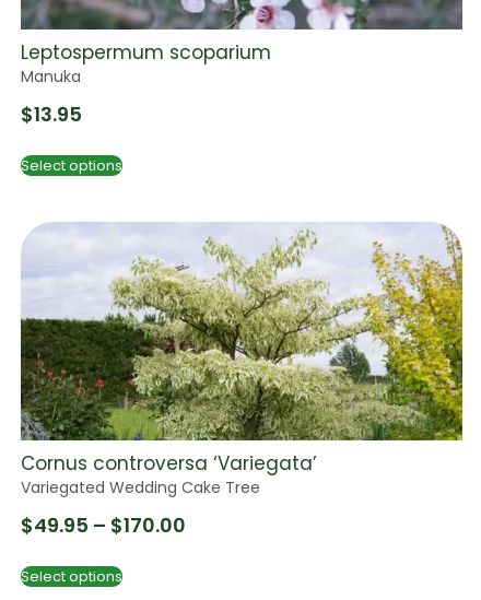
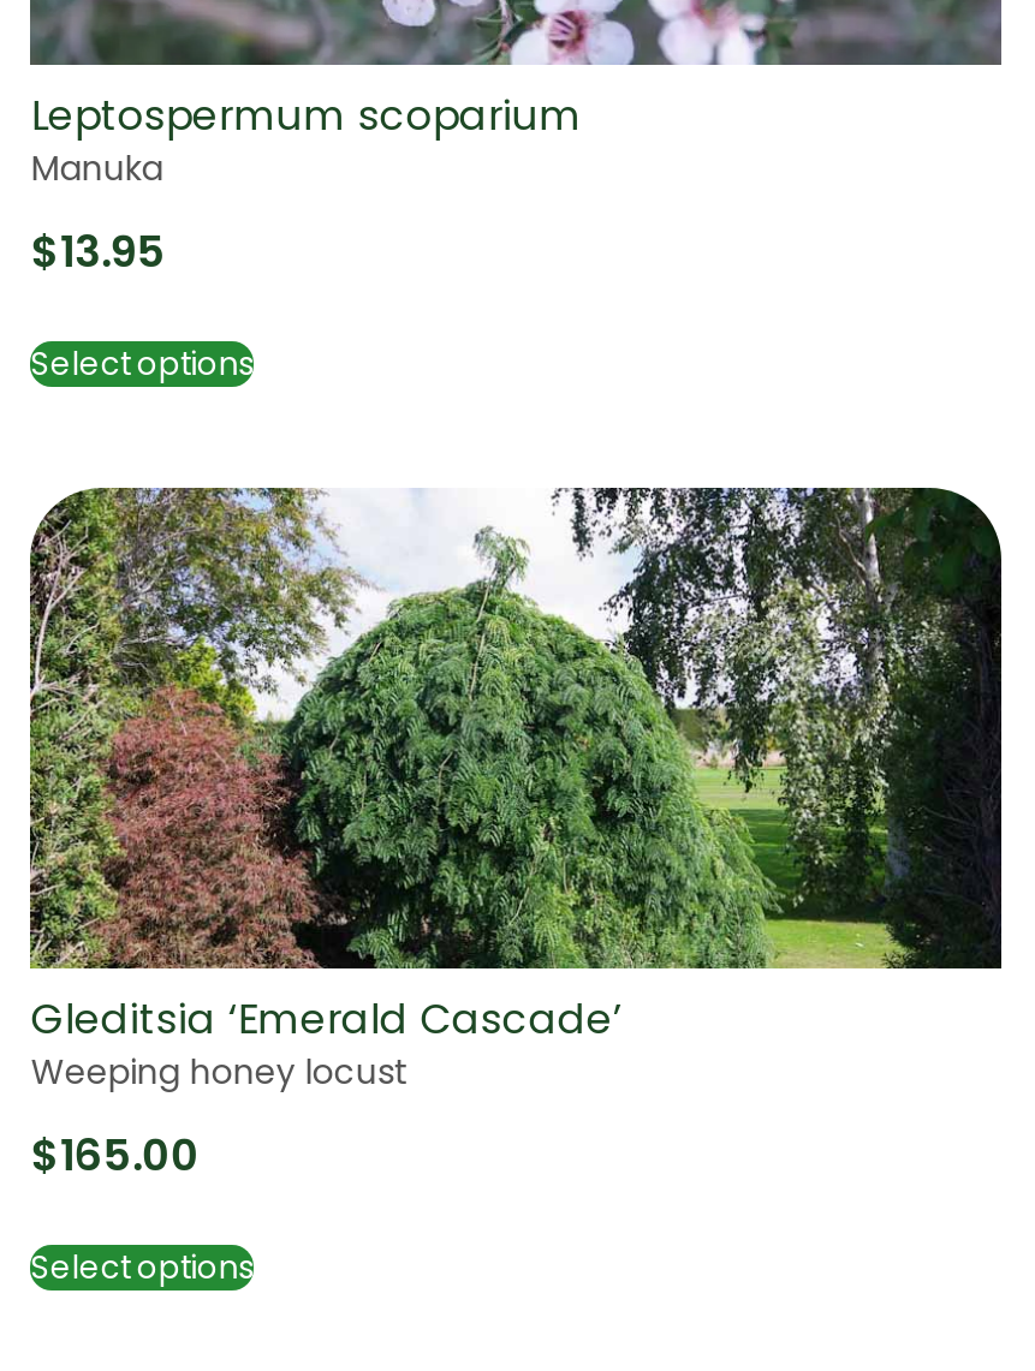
[21,222,464,498] [image] | Cornus controversa ‘Variegata’ | Variegated Wedding Cake Tree -> [28,485,1004,1096] [image] | Gleditsia ‘Emerald Cascade’ | Weeping honey locust
[21,511,186,539] $49.95 – $170.00 -> [31,1125,199,1185] $165.00

